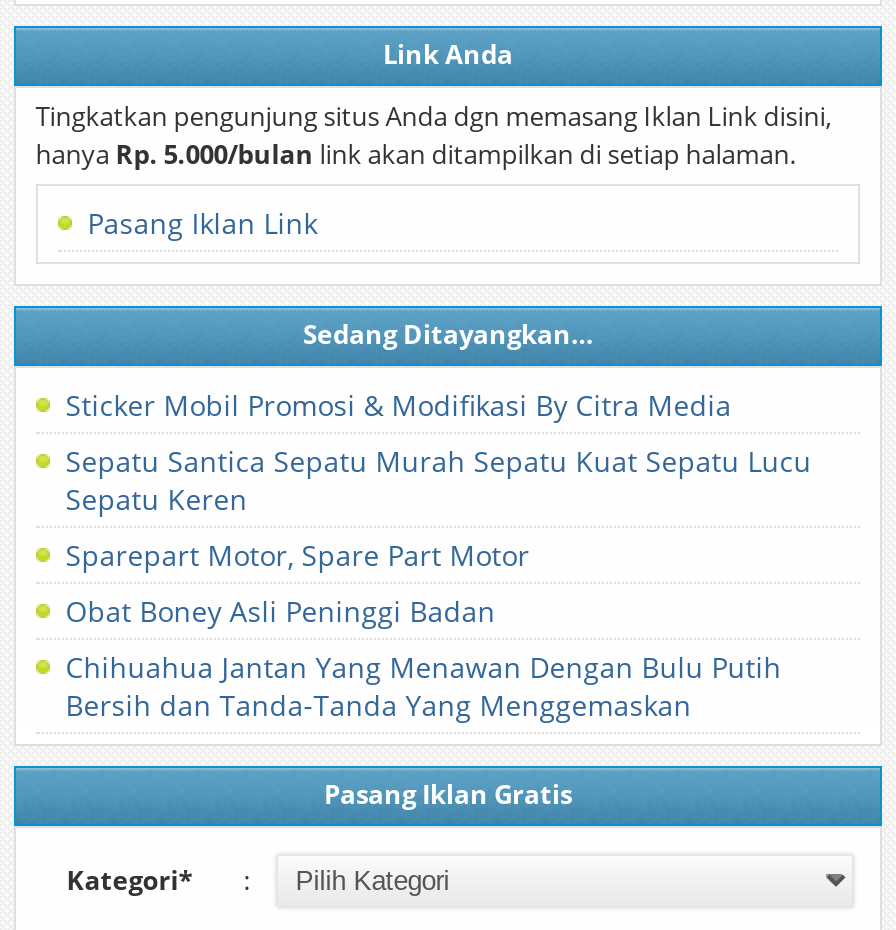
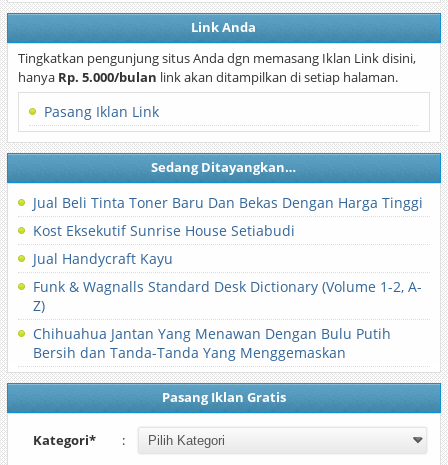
[65,386,731,424] Sticker Mobil Promosi & Modifikasi By Citra Media -> [33,193,423,212] Jual Beli Tinta Toner Baru Dan Bekas Dengan Harga Tinggi
[65,442,811,518] Sepatu Santica Sepatu Murah Sepatu Kuat Sepatu Lucu | Sepatu Keren -> [33,221,295,240] Kost Eksekutif Sunrise House Setiabudi
[65,536,529,574] Sparepart Motor, Spare Part Motor -> [33,249,173,268] Jual Handycraft Kayu
[65,592,495,630] Obat Boney Asli Peninggi Badan -> [33,277,422,315] Funk & Wagnalls Standard Desk Dictionary (Volume 1-2, A- | Z)

